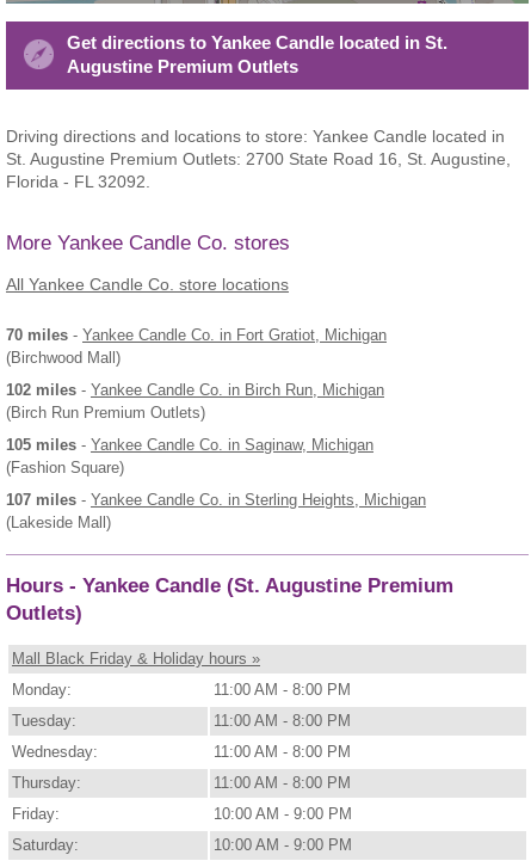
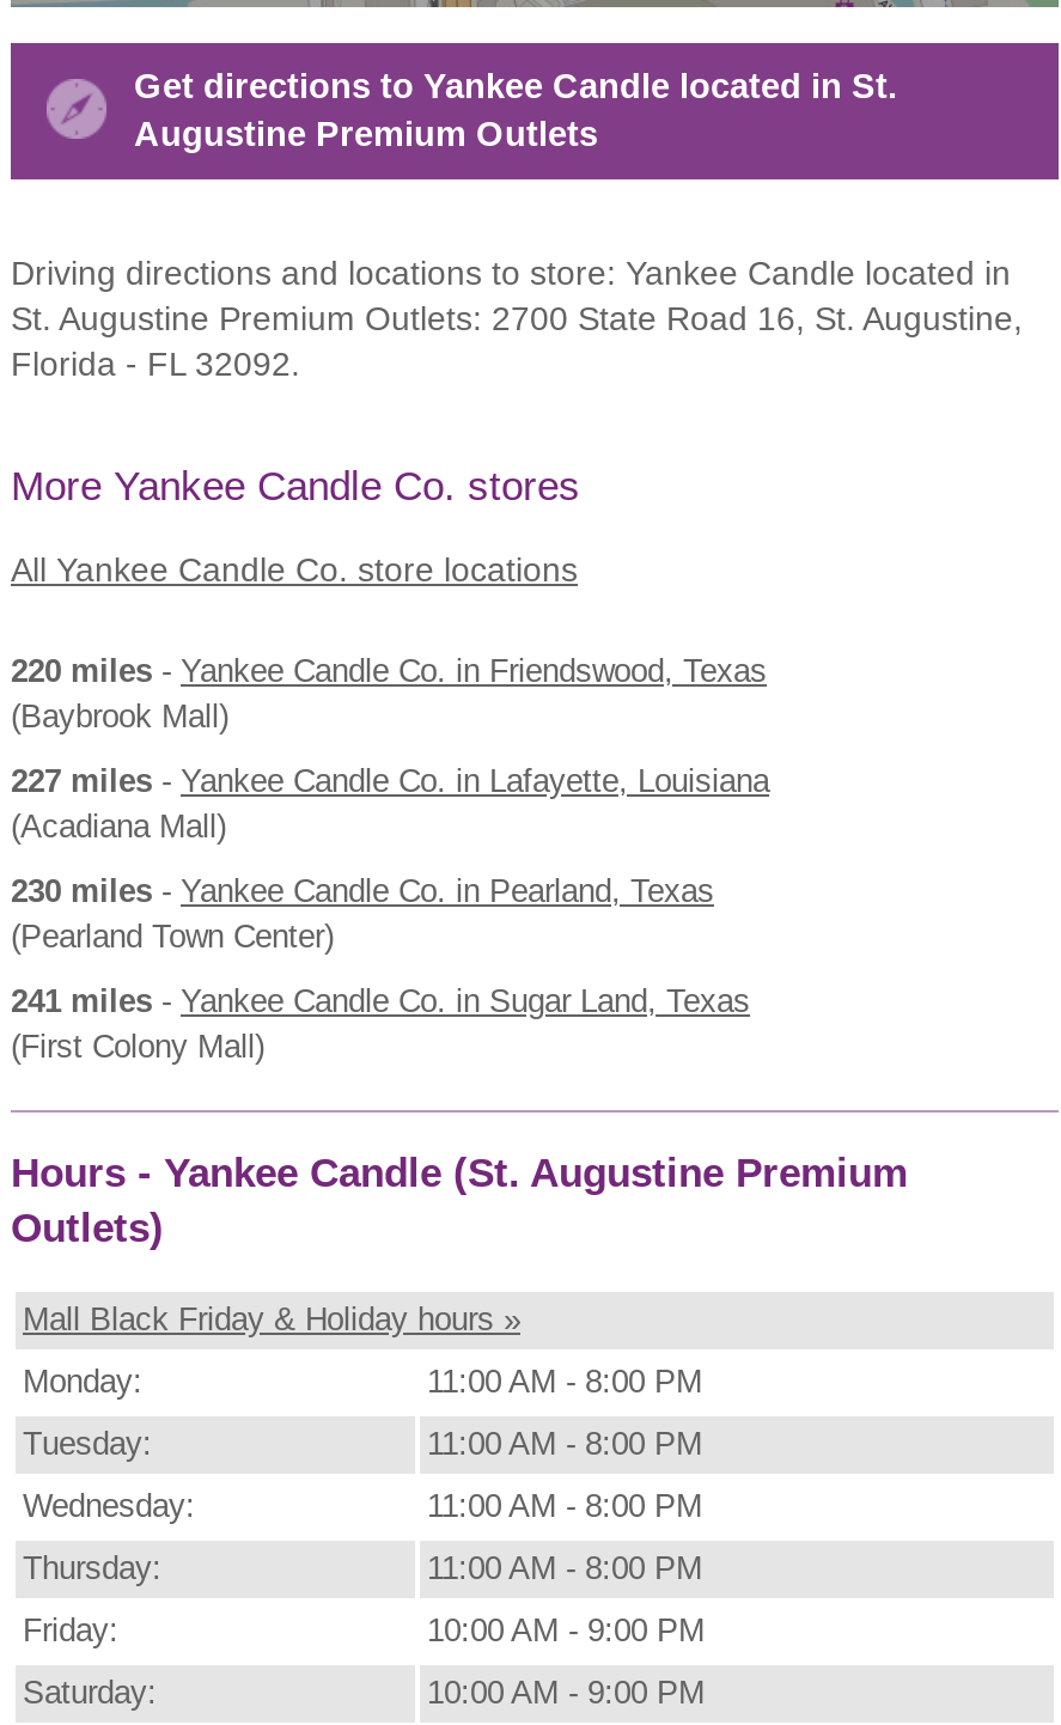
[6,326,387,366] 70 miles - Yankee Candle Co. in Fort Gratiot, Michigan | (Birchwood Mall) -> [11,652,767,734] 220 miles - Yankee Candle Co. in Friendswood, Texas | (Baybrook Mall)
[6,380,384,421] 102 miles - Yankee Candle Co. in Birch Run, Michigan | (Birch Run Premium Outlets) -> [11,762,769,844] 227 miles - Yankee Candle Co. in Lafayette, Louisiana | (Acadiana Mall)
[6,435,373,476] 105 miles - Yankee Candle Co. in Saginaw, Michigan | (Fashion Square) -> [11,872,714,954] 230 miles - Yankee Candle Co. in Pearland, Texas | (Pearland Town Center)
[6,490,426,531] 107 miles - Yankee Candle Co. in Sterling Heights, Michigan | (Lakeside Mall) -> [11,982,750,1064] 241 miles - Yankee Candle Co. in Sugar Land, Texas | (First Colony Mall)

